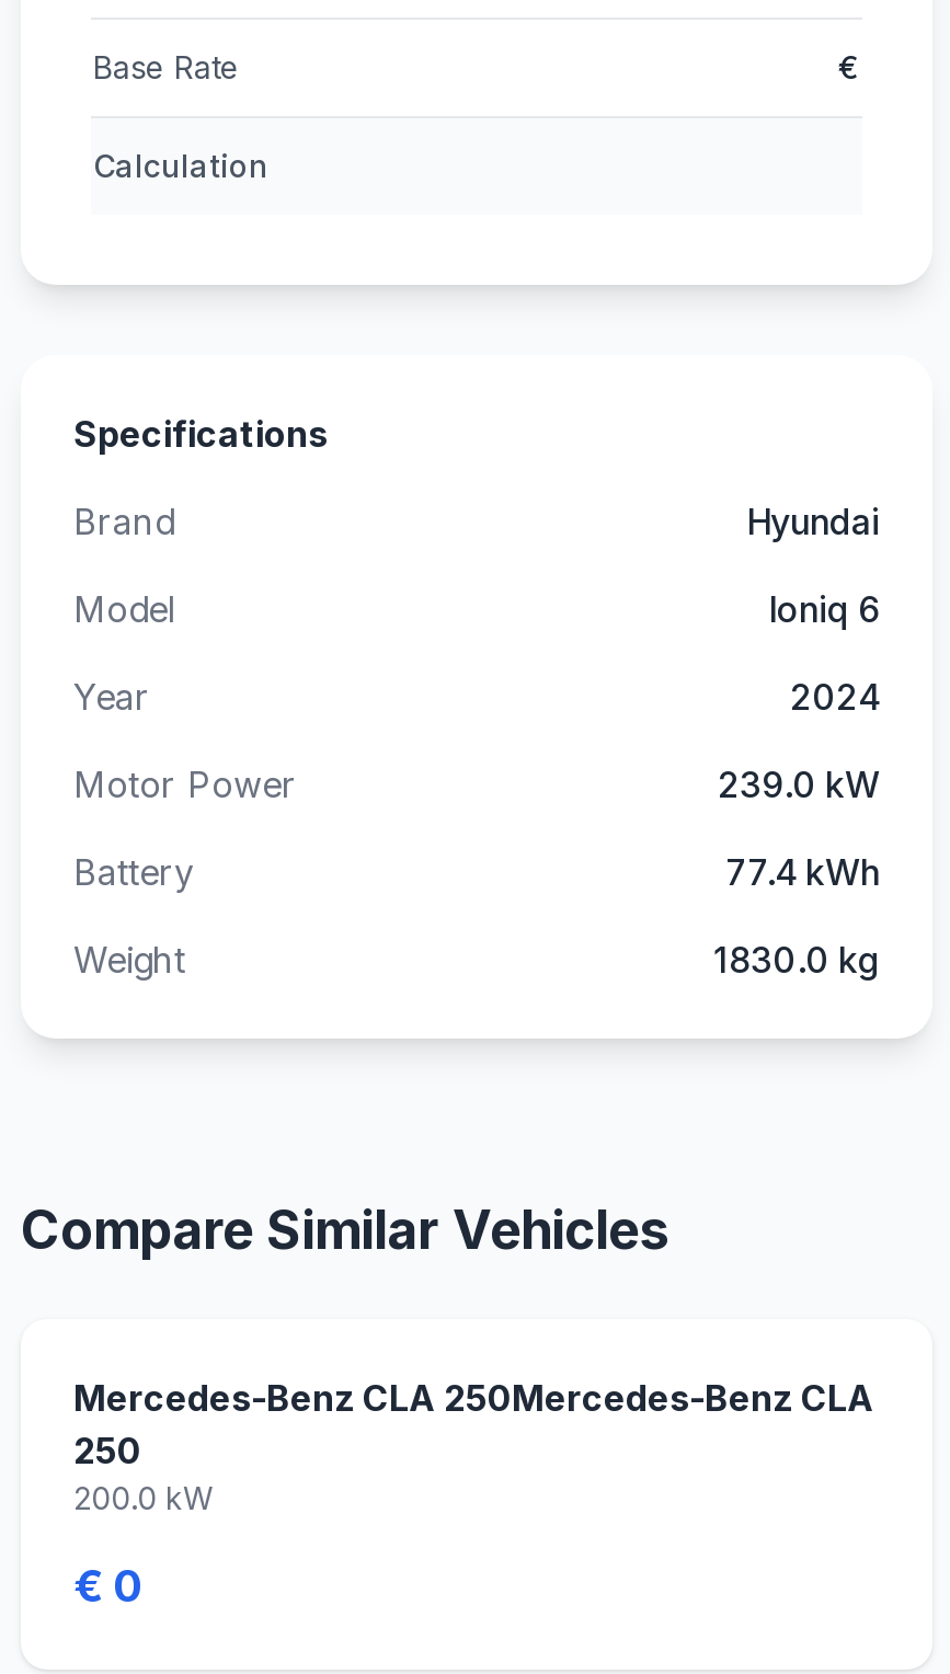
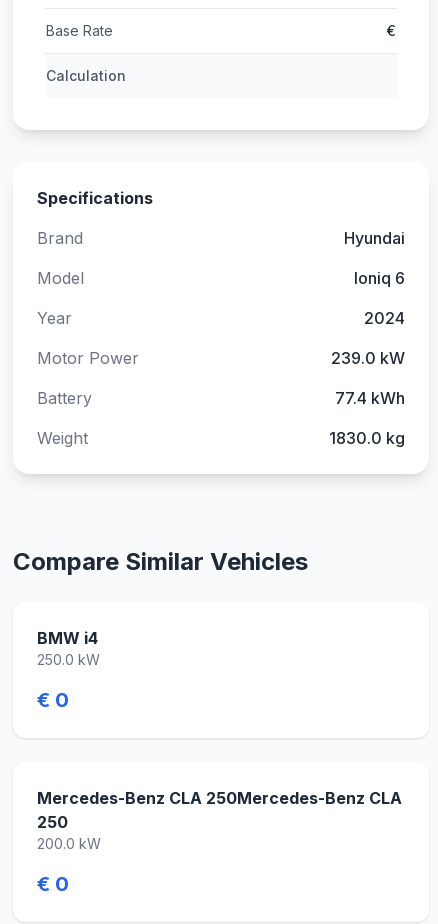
none -> [37,628,100,712] BMW i4 | 250.0 kW | € 0

